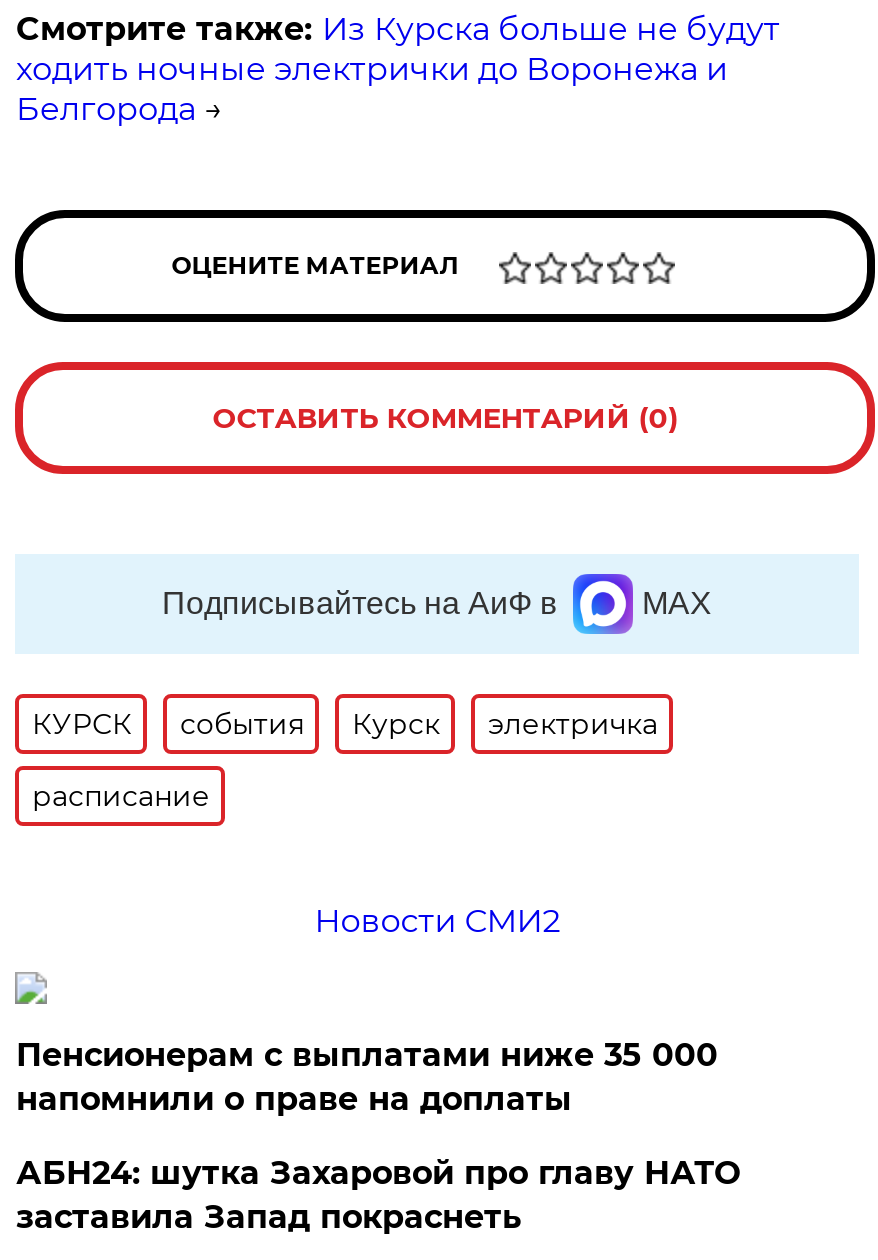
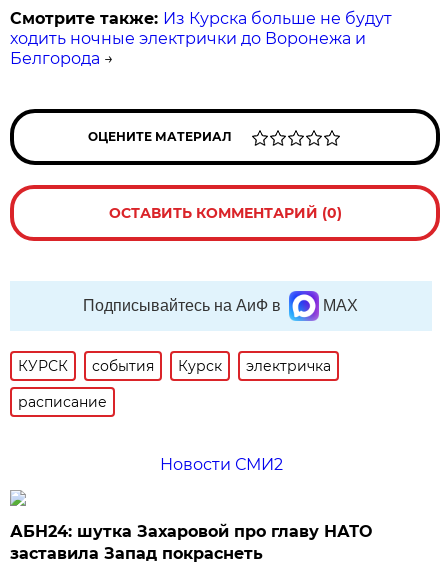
[16,1036,718,1118] Пенсионерам с выплатами ниже 35 000 | напомнили о праве на доплаты -> none

